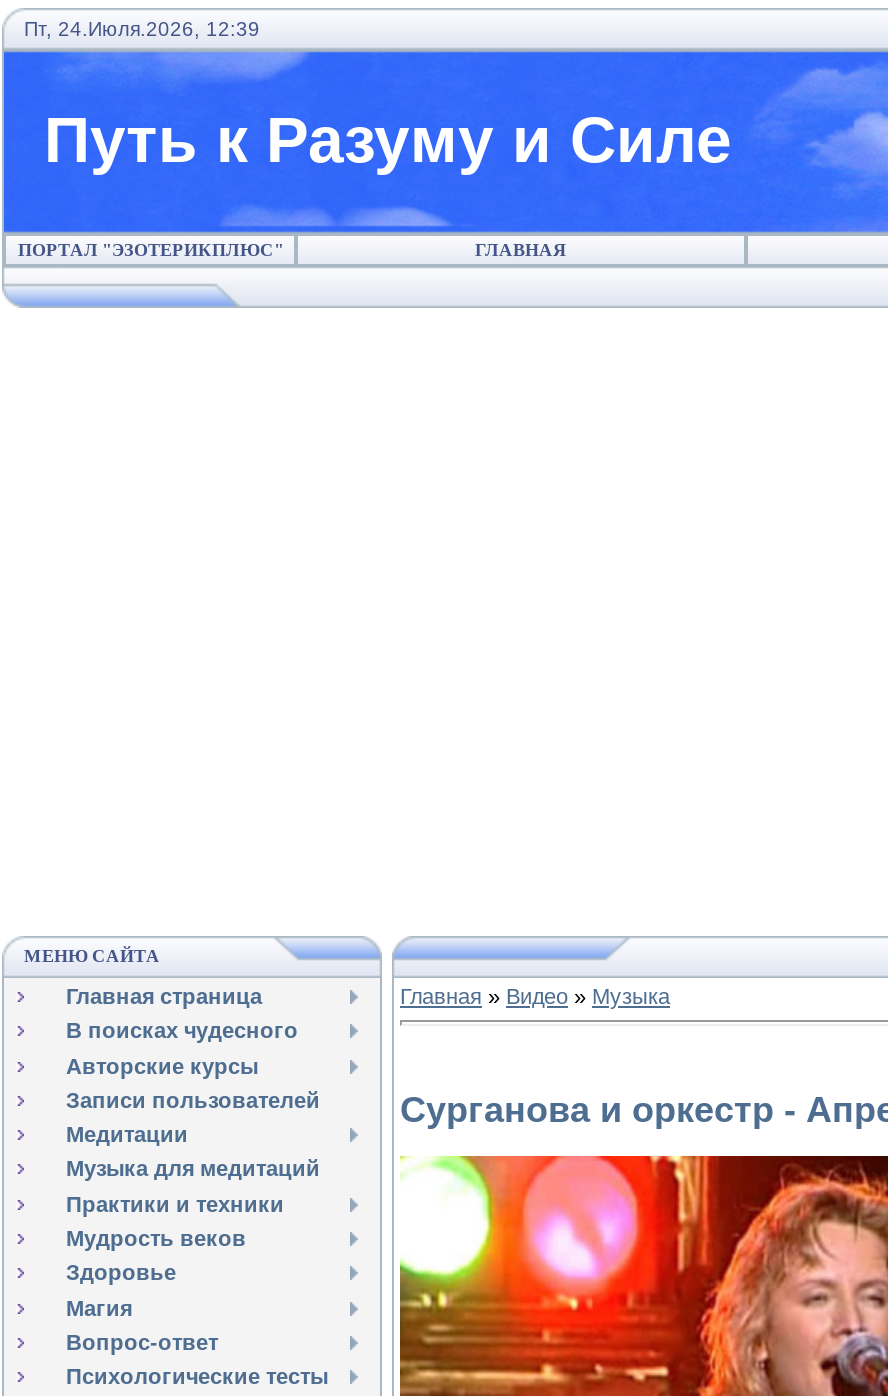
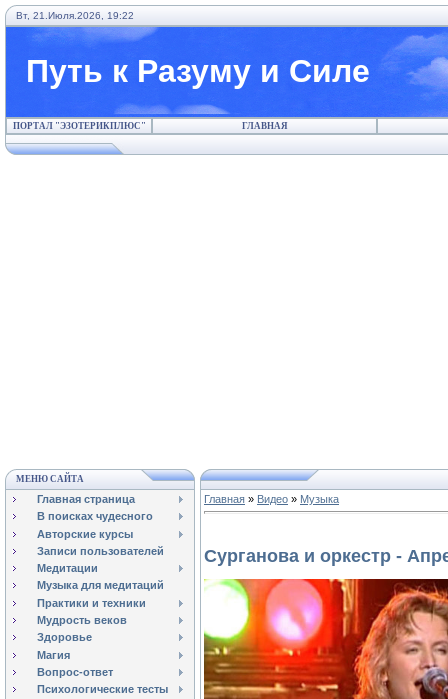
[24,18,260,40] Пт, 24.Июля.2026, 12:39 -> [16,10,134,21] Вт, 21.Июля.2026, 19:22

